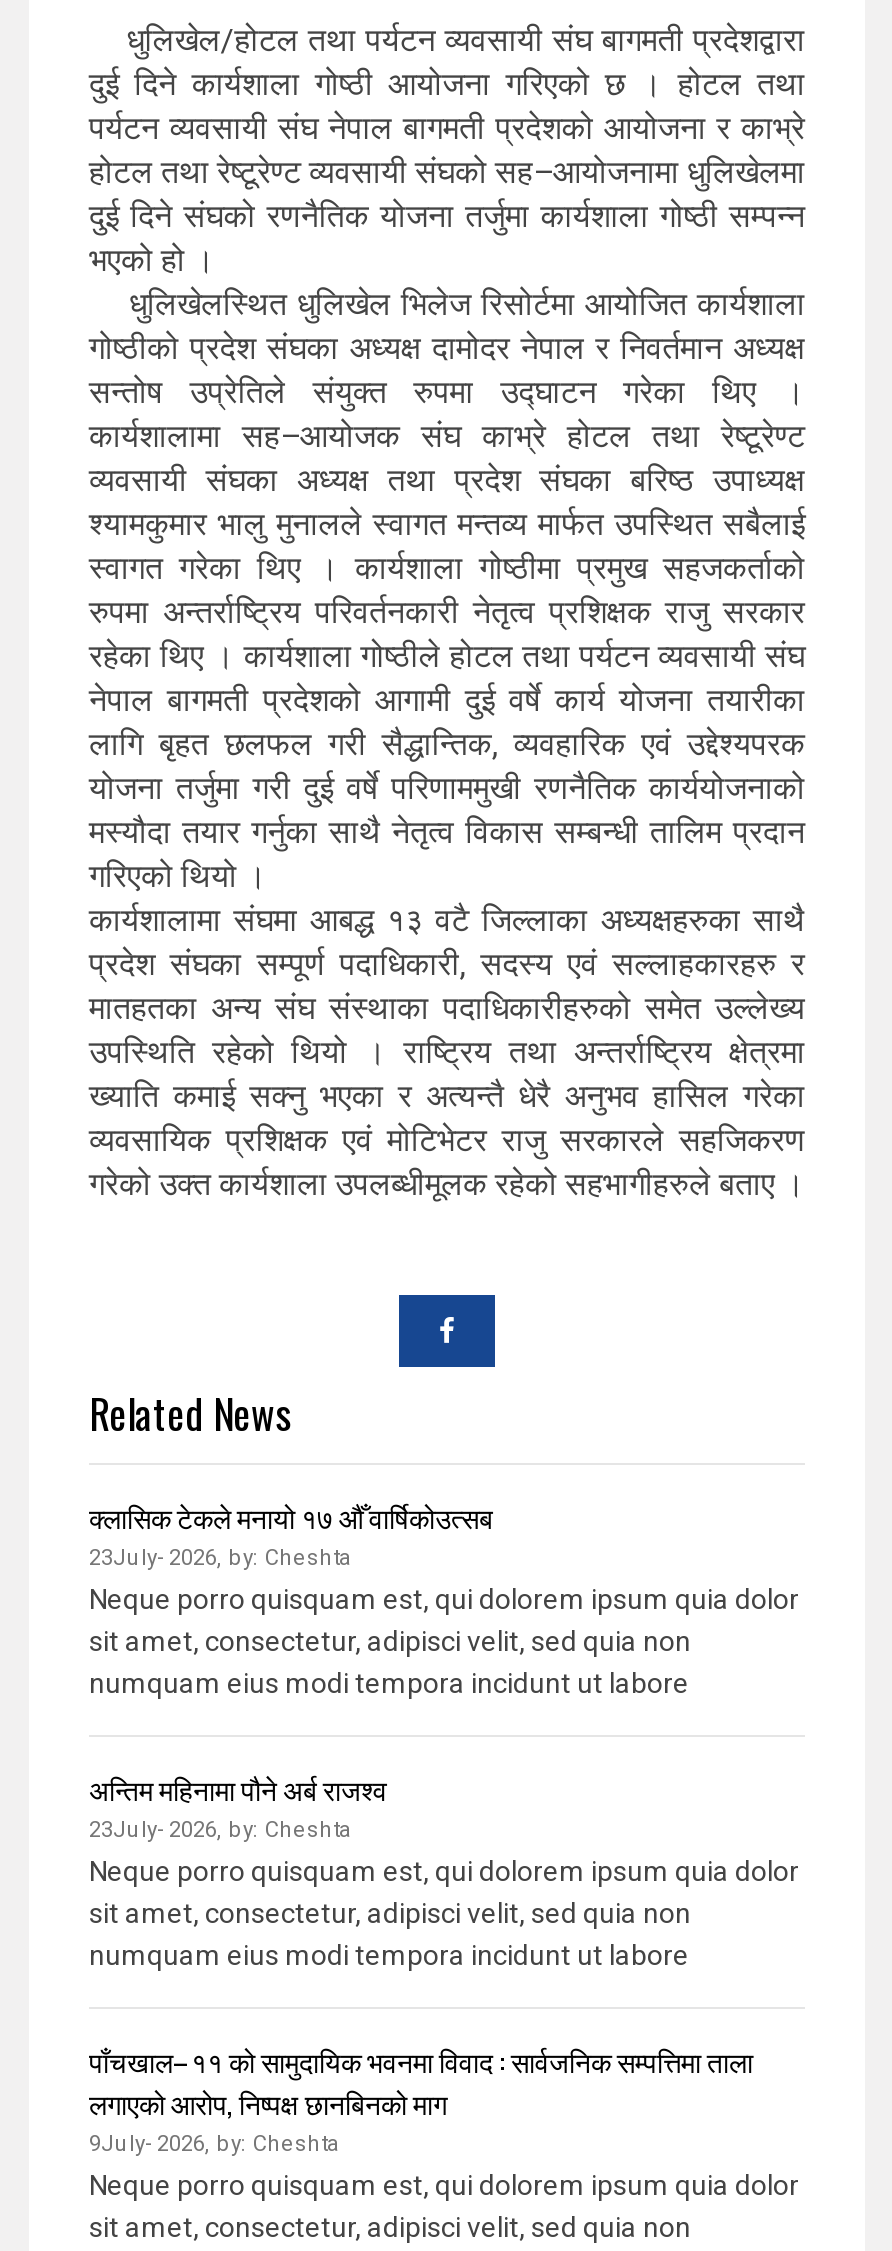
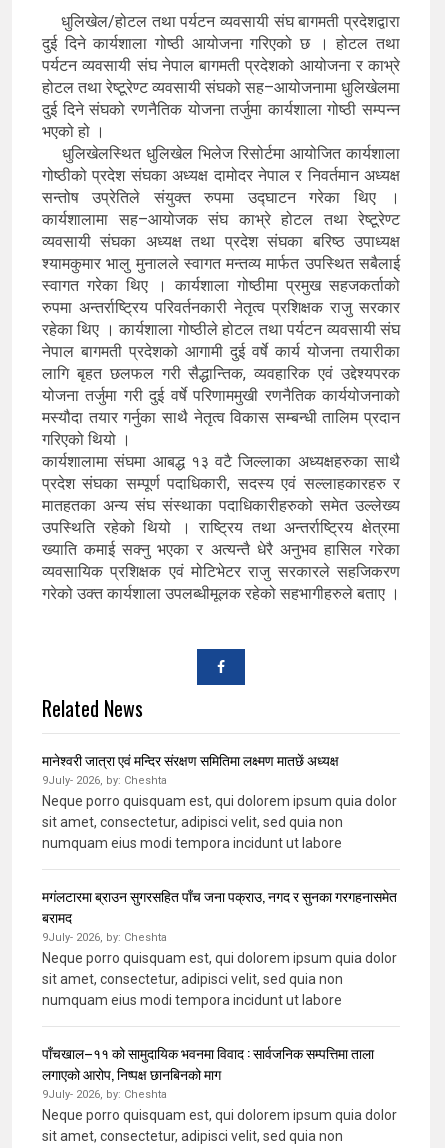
[89,1495,499,1571] क्लासिक टेकले मनायो १७ औँ वार्षिकोउत्सब | 23July- 2026, by: Cheshta -> [42,749,342,787] मानेश्वरी जात्रा एवं मन्दिर संरक्षण समितिमा लक्ष्मण मातछें अध्यक्ष | 9July- 2026, by: Cheshta
[89,1767,393,1843] अन्तिम महिनामा पौने अर्ब राजश्व | 23July- 2026, by: Cheshta -> [42,885,397,944] मगंलटारमा ब्राउन सुगरसहित पाँच जना पक्राउ, नगद र सुनका गरगहनासमेत | बरामद | 9July- 2026, by: Cheshta

